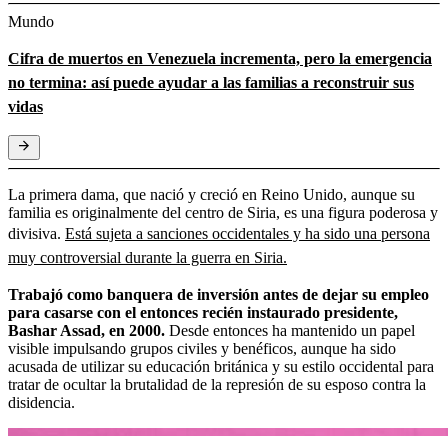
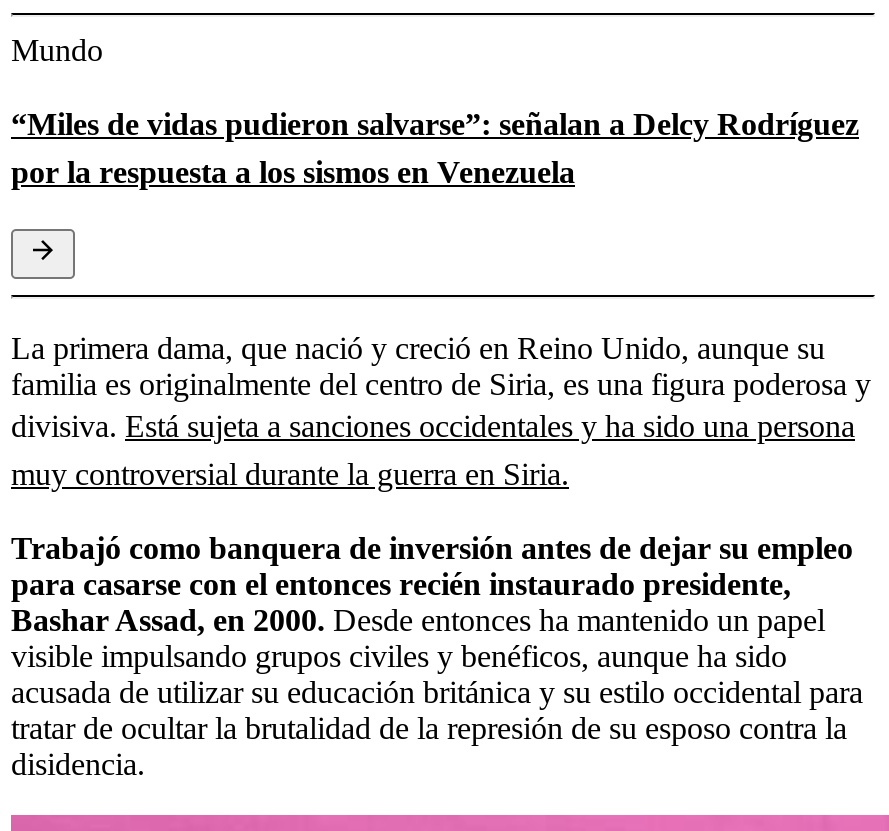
[8,50,432,115] Cifra de muertos en Venezuela incrementa, pero la emergencia | no termina: así puede ayudar a las familias a reconstruir sus | vidas -> [11,106,859,188] “Miles de vidas pudieron salvarse”: señalan a Delcy Rodríguez | por la respuesta a los sismos en Venezuela

